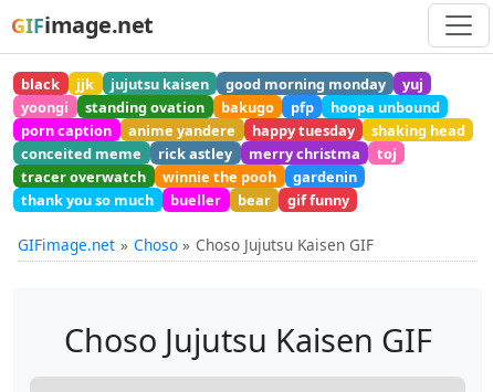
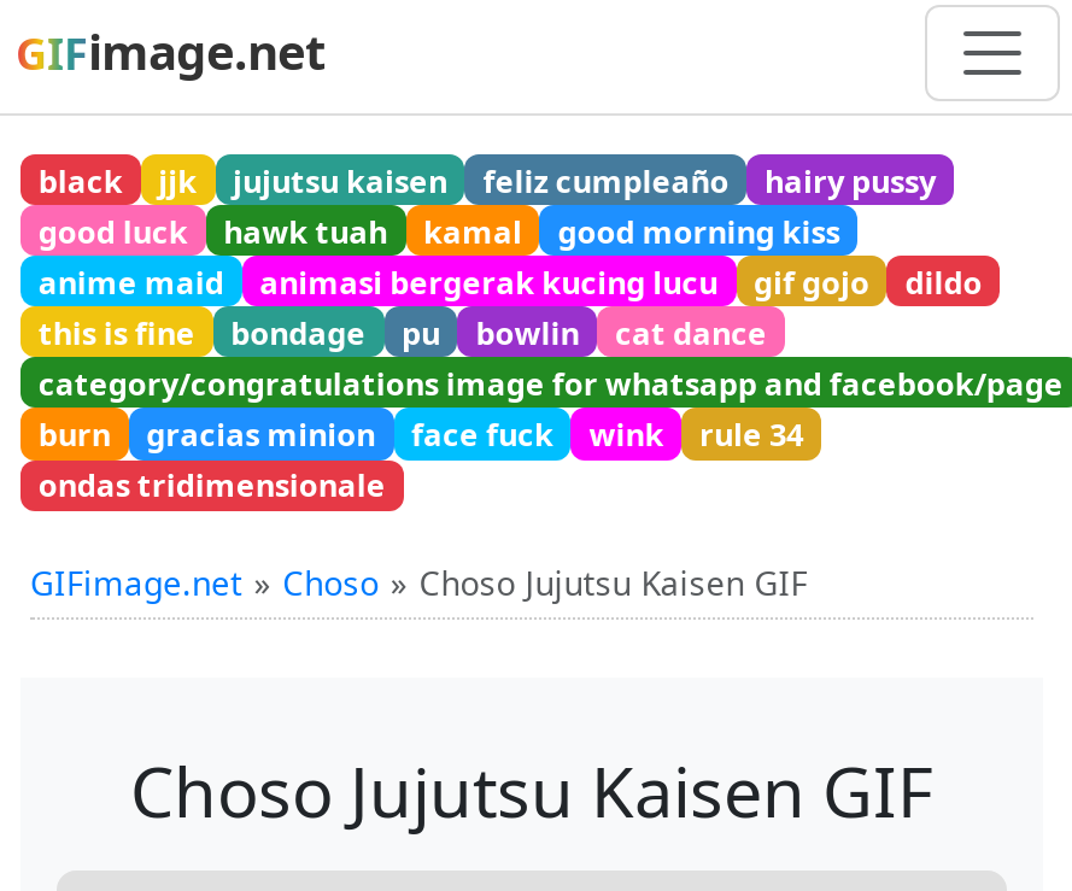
[21,73,465,210] good morning monday | yuj | yoongi | standing ovation | bakugo | pfp | hoopa unbound | porn caption | anime yandere | happy tuesday | shaking head | conceited meme | rick astley | merry christma | toj | tracer overwatch | winnie the pooh | gardenin | thank you so much | bueller | bear | gif funny -> [38,158,1063,507] feliz cumpleaño | hairy pussy | good luck | hawk tuah | kamal | good morning kiss | anime maid | animasi bergerak kucing lucu | gif gojo | dildo | this is fine | bondage | pu | bowlin | cat dance | category/congratulations image for whatsapp and facebook/page | burn | gracias minion | face fuck | wink | rule 34 | ondas tridimensionale

